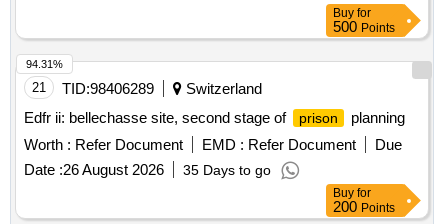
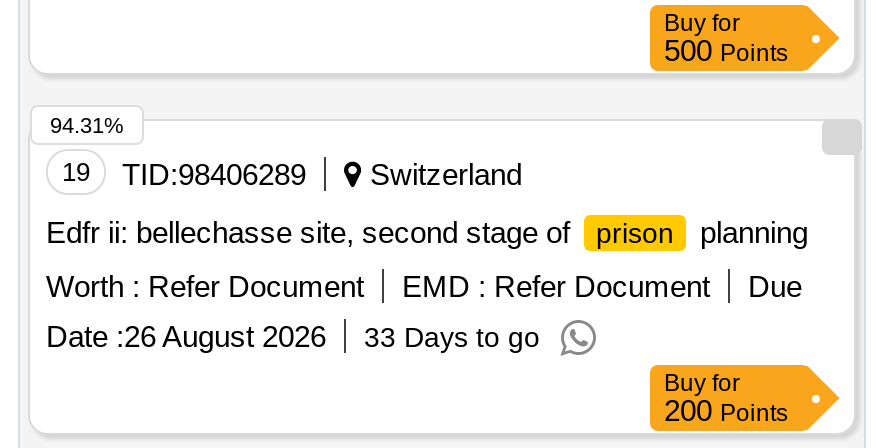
[32,80,262,97] 21 TID:98406289 Switzerland -> [62,157,522,191] 19 TID:98406289 Switzerland
[24,161,271,178] Date : 26 August 2026 35 Days to go -> [46,319,540,353] Date : 26 August 2026 33 Days to go

